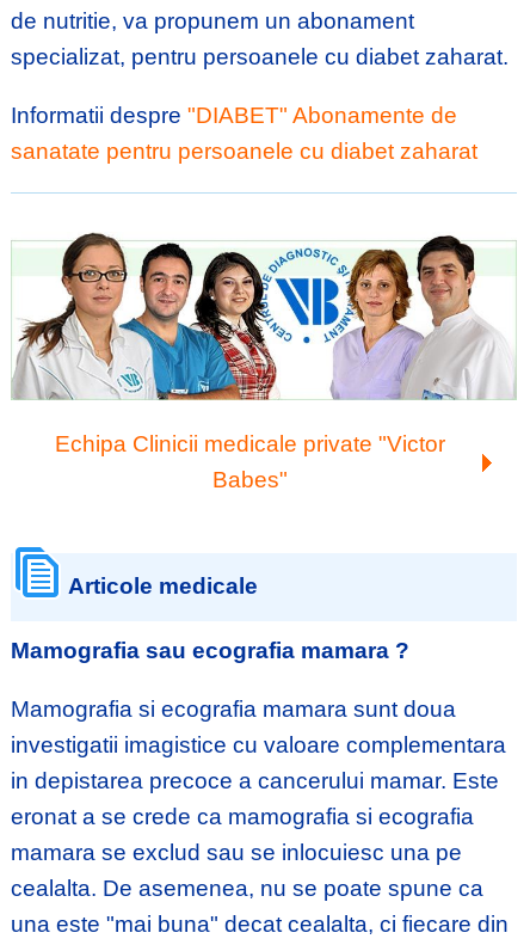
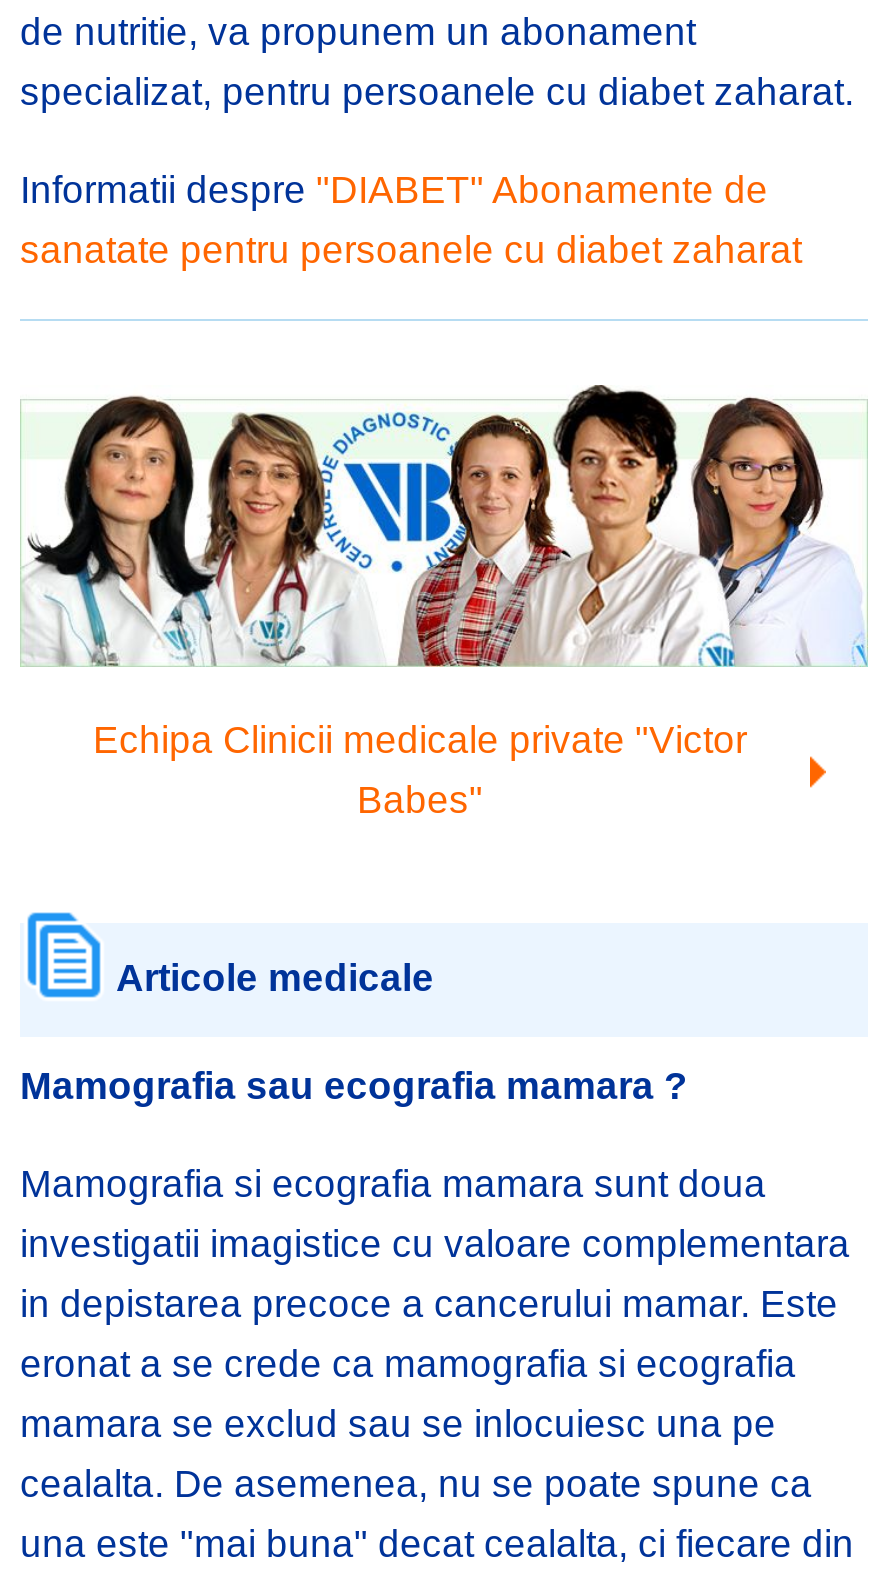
[13,232,516,400] [image] -> [22,383,866,667] [image]

